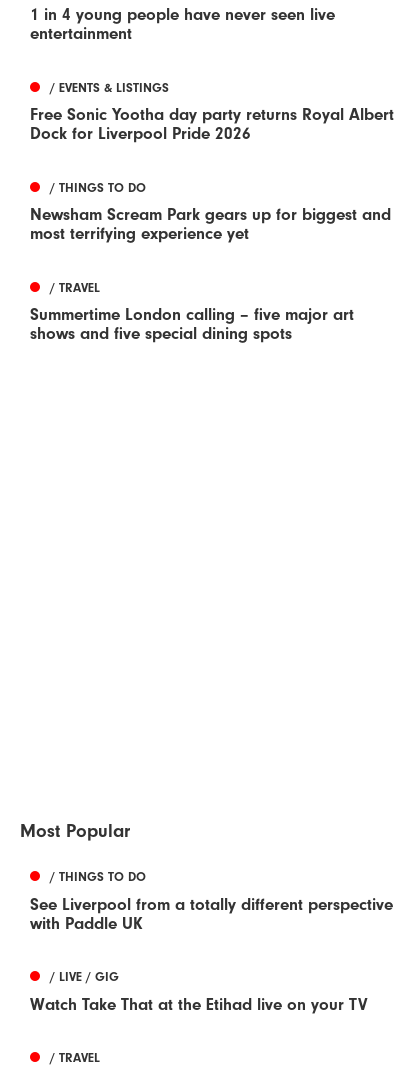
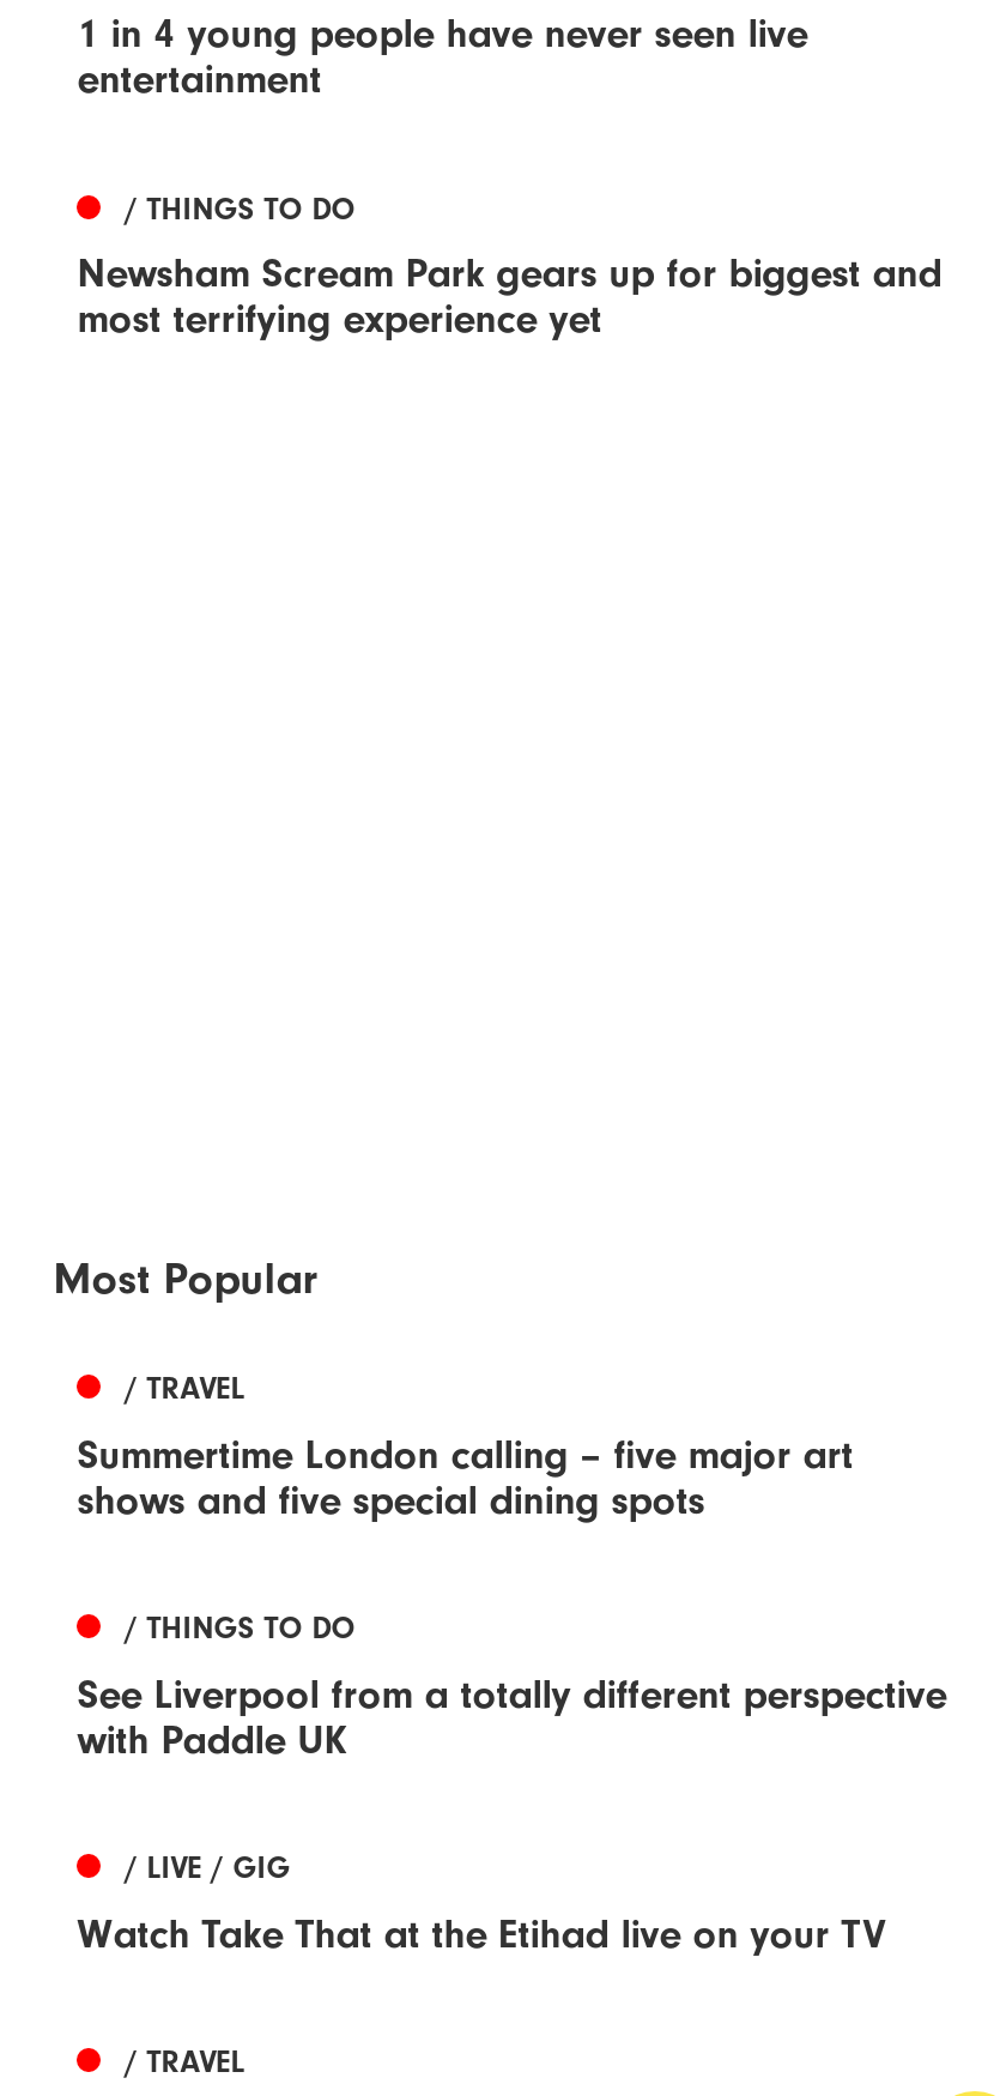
[30,80,394,143] / EVENTS & LISTINGS | Free Sonic Yootha day party returns Royal Albert | Dock for Liverpool Pride 2026 -> none
moved [30,280,354,343] -> [77,1371,853,1522]: / TRAVEL | Summertime London calling – five major art | shows and five special dining spots
moved [20,820,130,842] -> [53,1251,317,1304]: Most Popular

